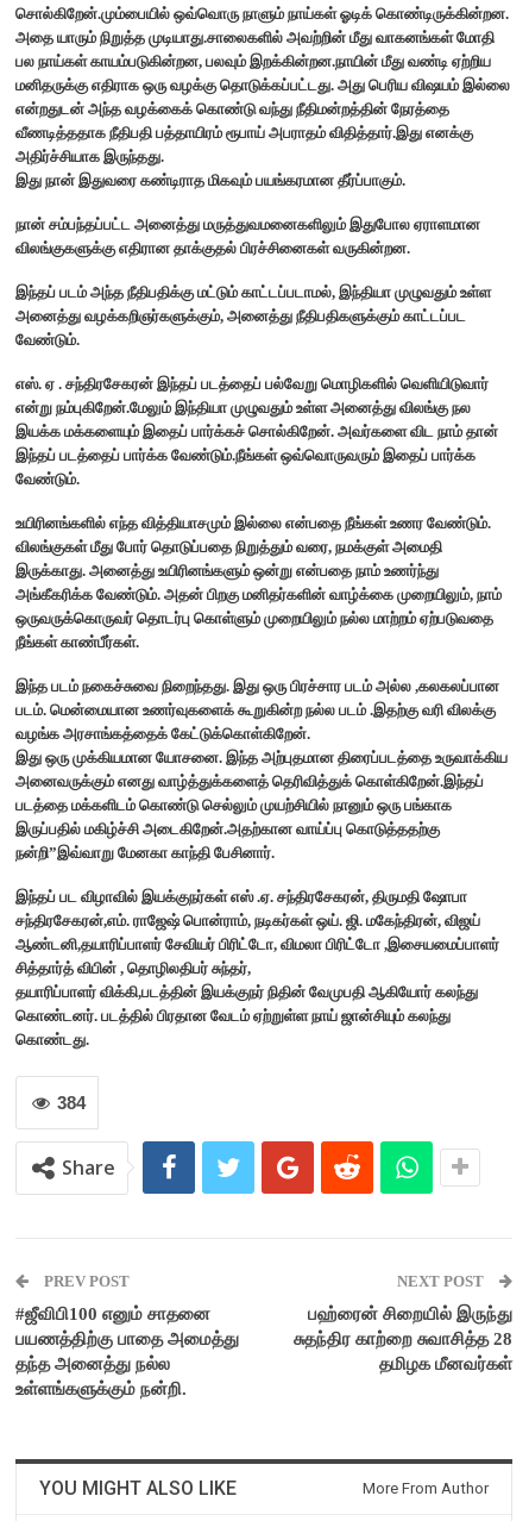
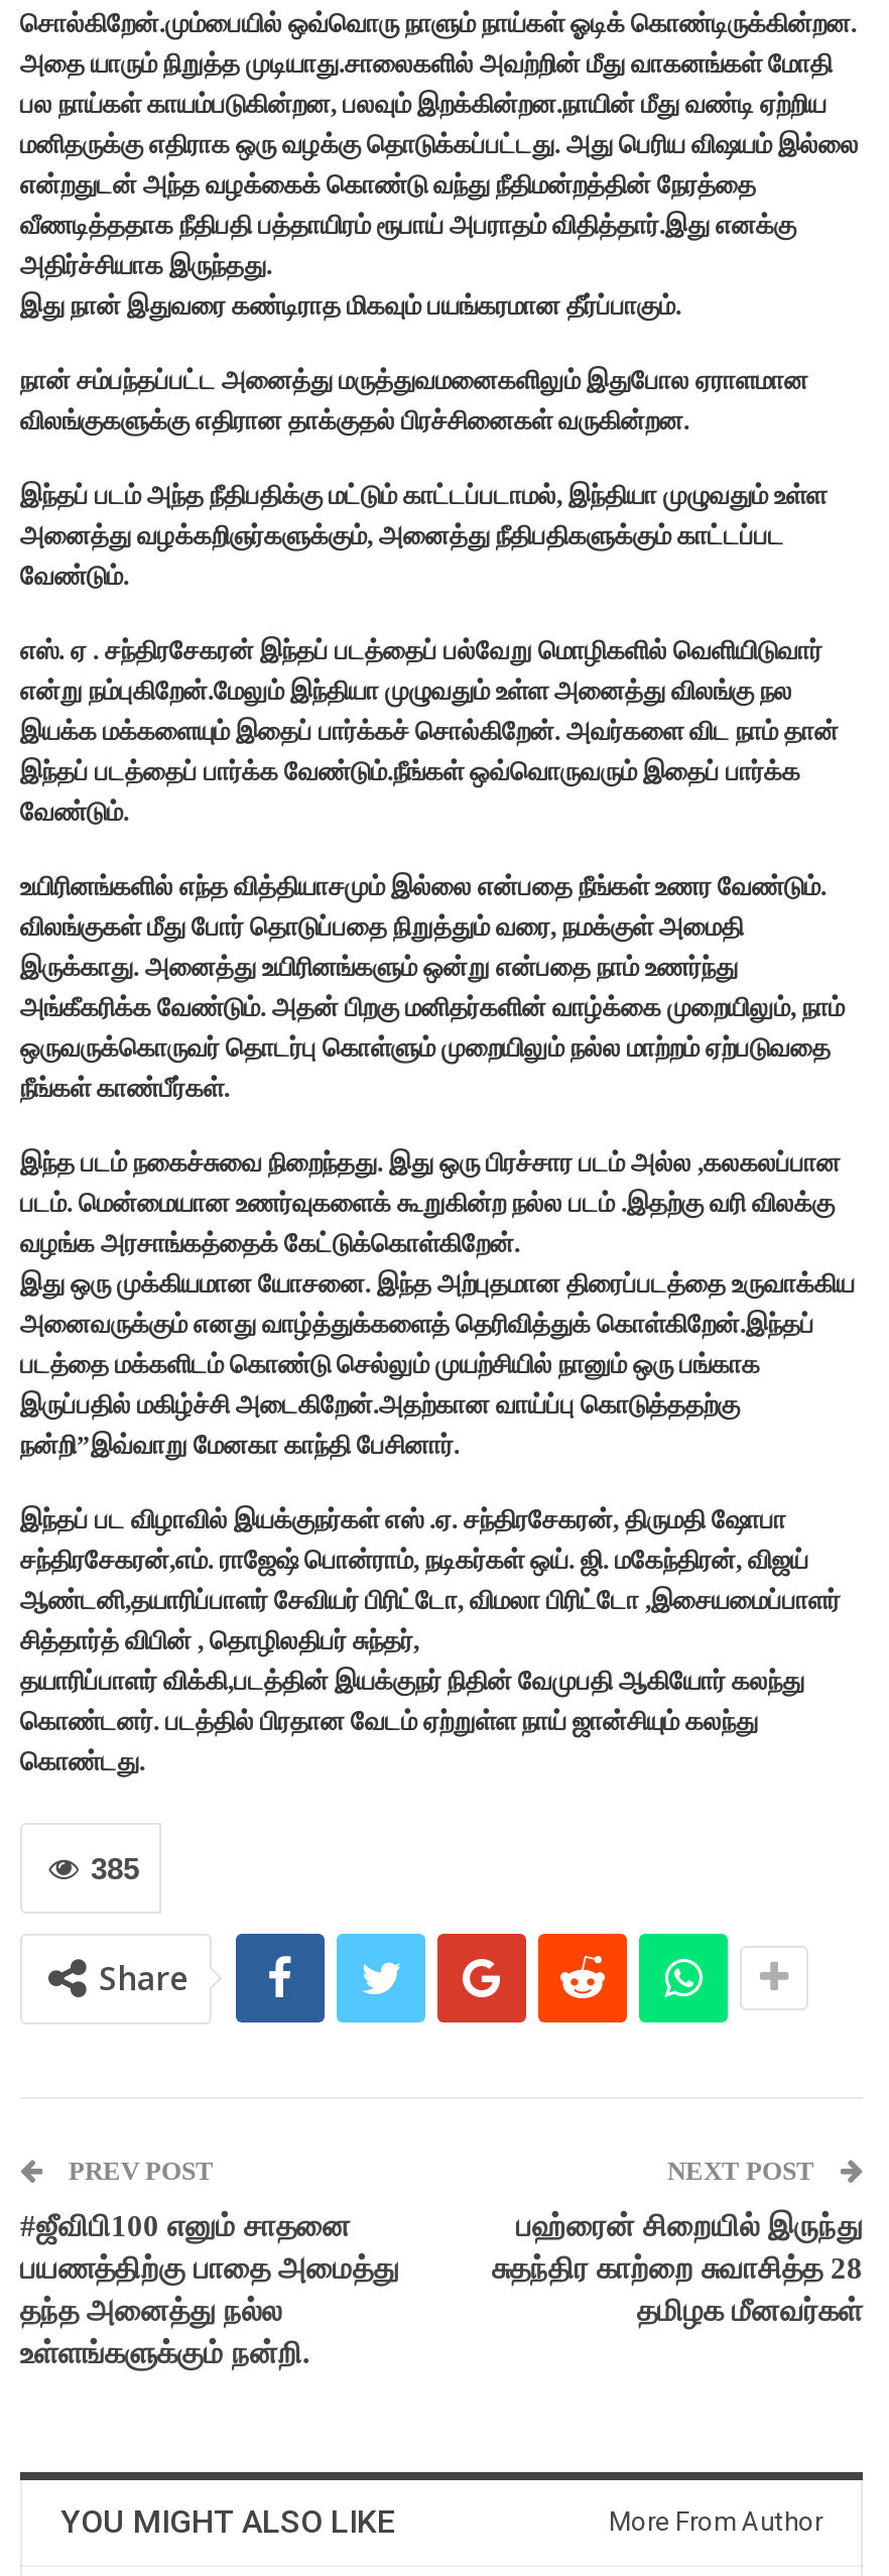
[57,1092,86,1112] 384 -> [91,1850,139,1884] 385

